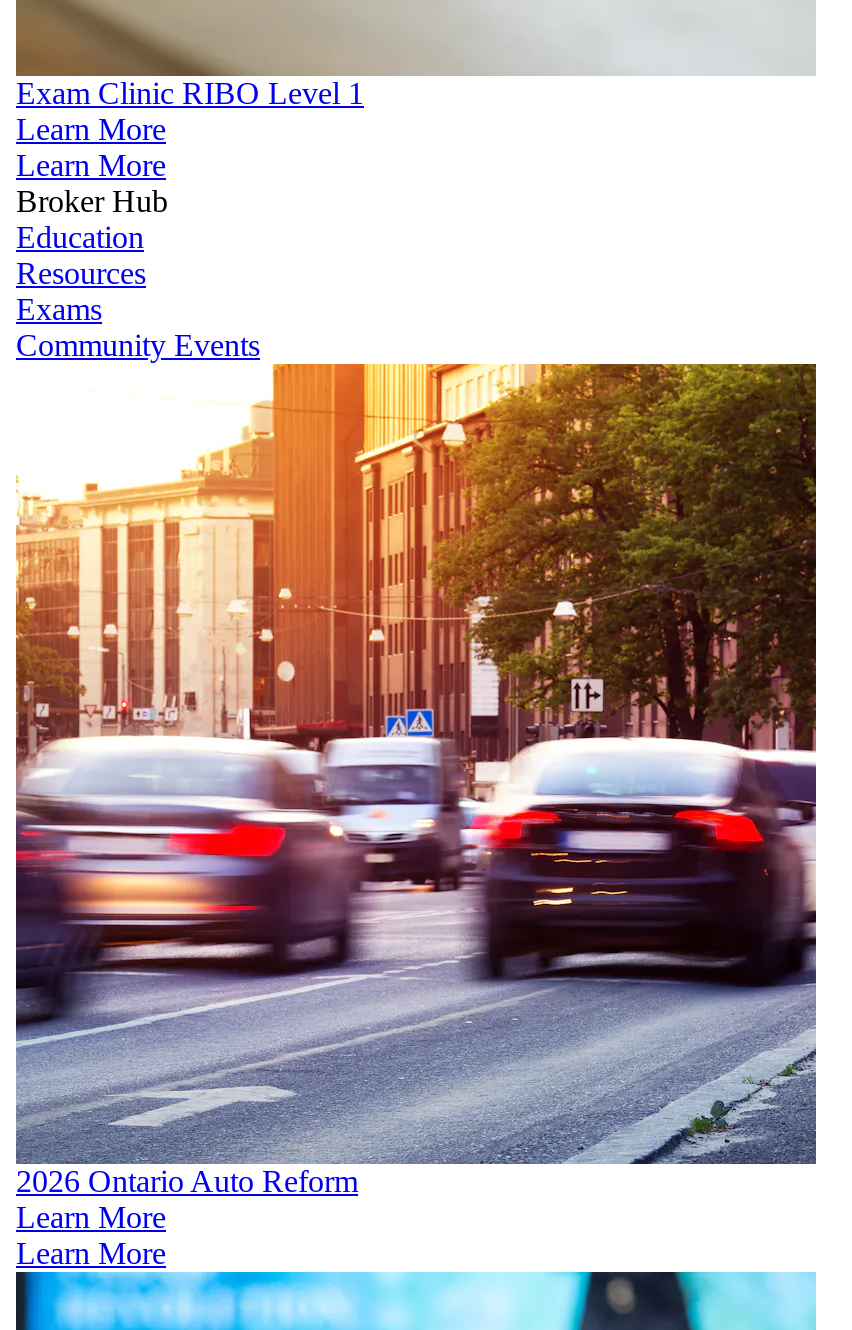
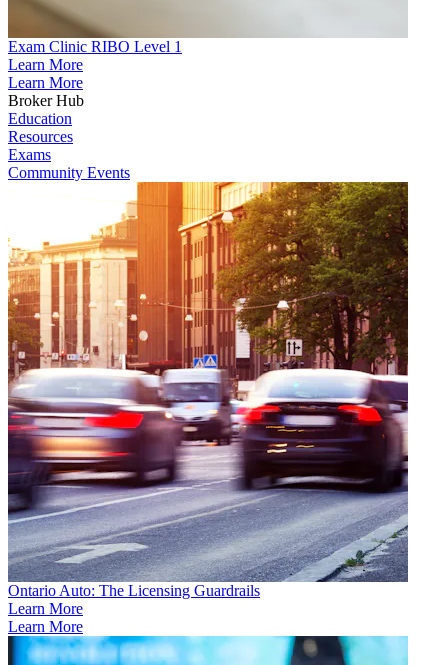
[16,1164,358,1198] 2026 Ontario Auto Reform -> [8,582,260,599] Ontario Auto: The Licensing Guardrails

